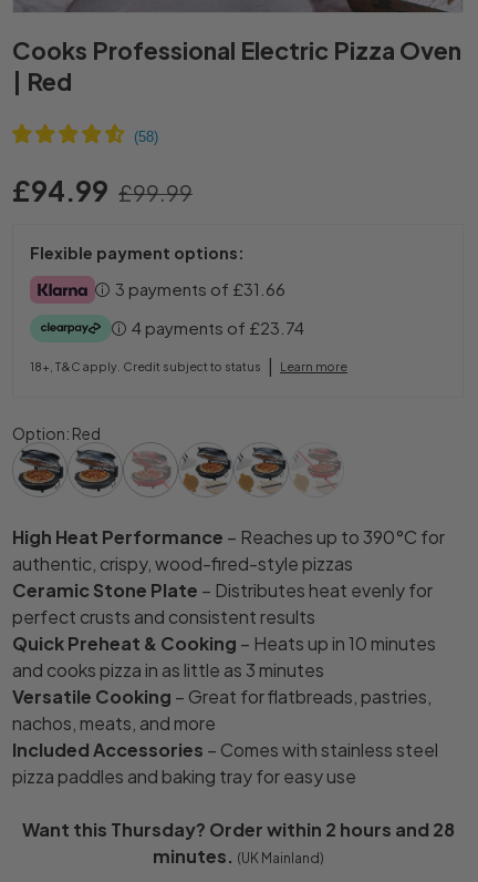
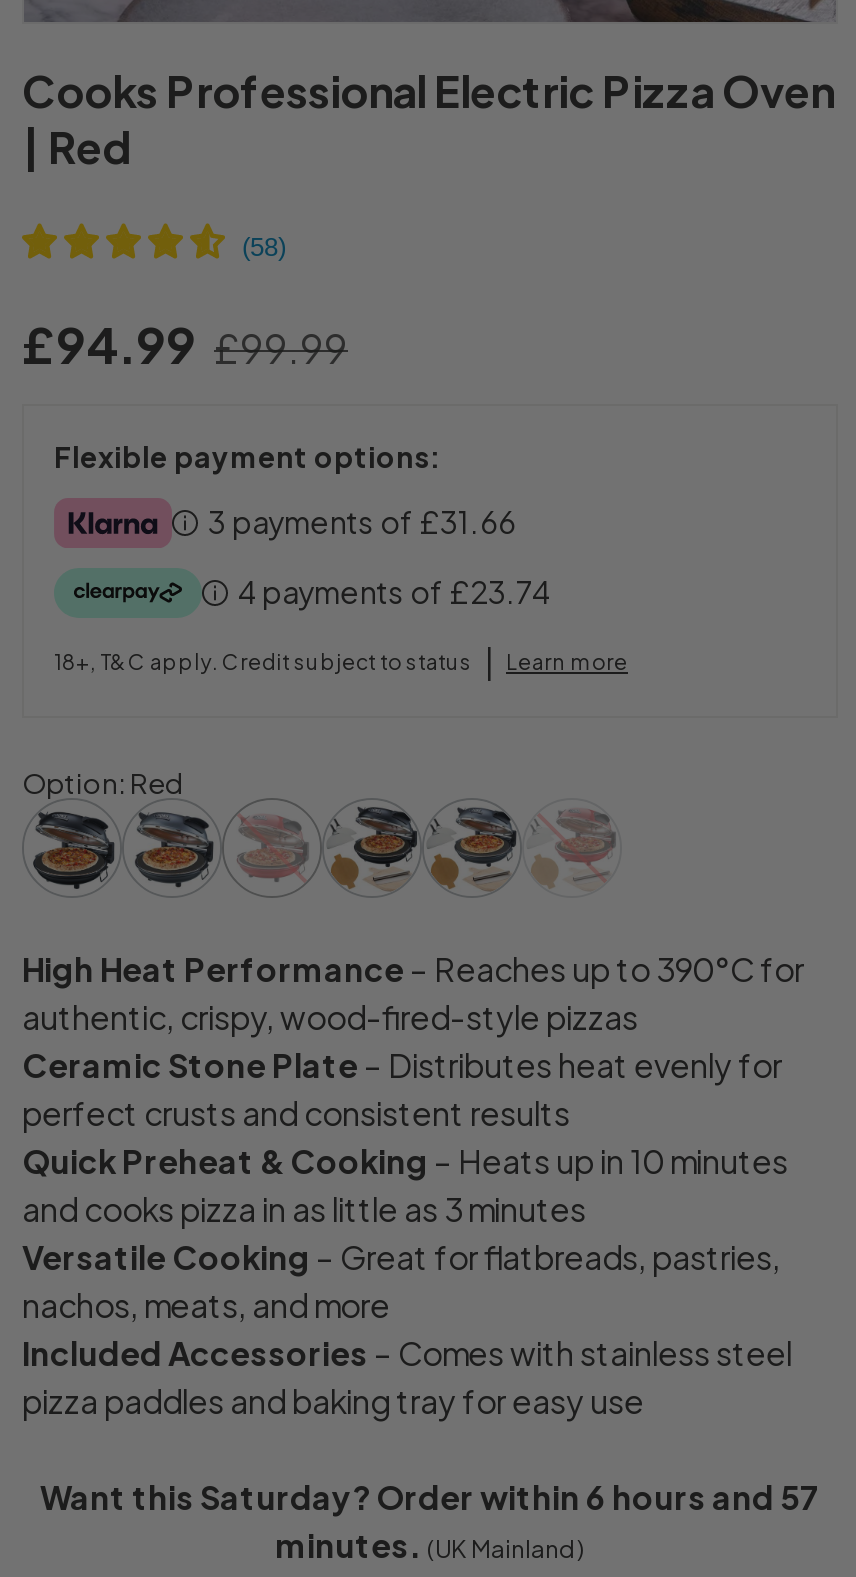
[22,818,454,841] Want this Thursday? Order within 2 hours and 28 -> [40,1476,820,1518] Want this Saturday? Order within 6 hours and 57

